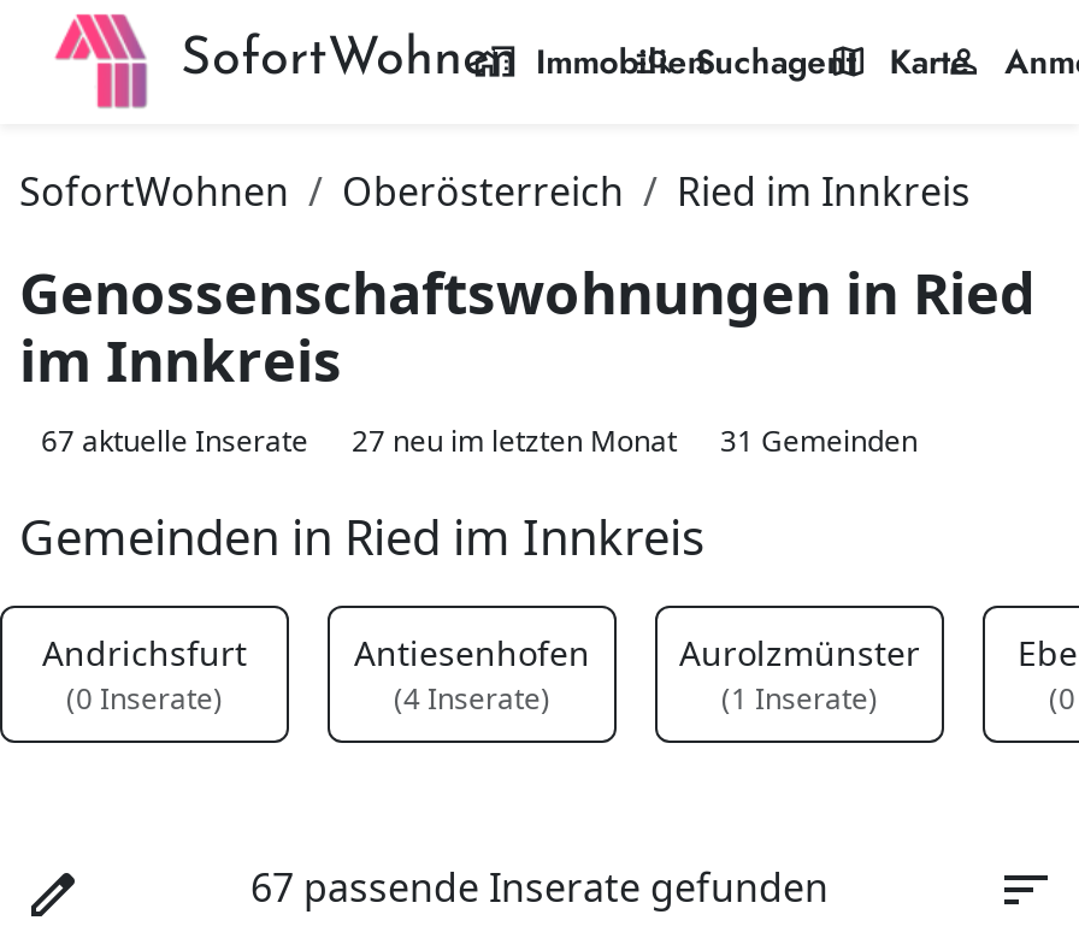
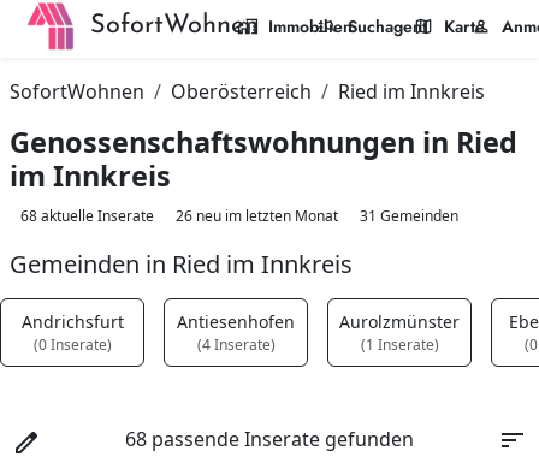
[41,420,308,461] 67 aktuelle Inserate -> [20,206,154,226] 68 aktuelle Inserate
[352,420,677,461] 27 neu im letzten Monat -> [176,206,338,226] 26 neu im letzten Monat
[250,860,829,913] 67 passende Inserate gefunden -> [125,425,414,452] 68 passende Inserate gefunden

